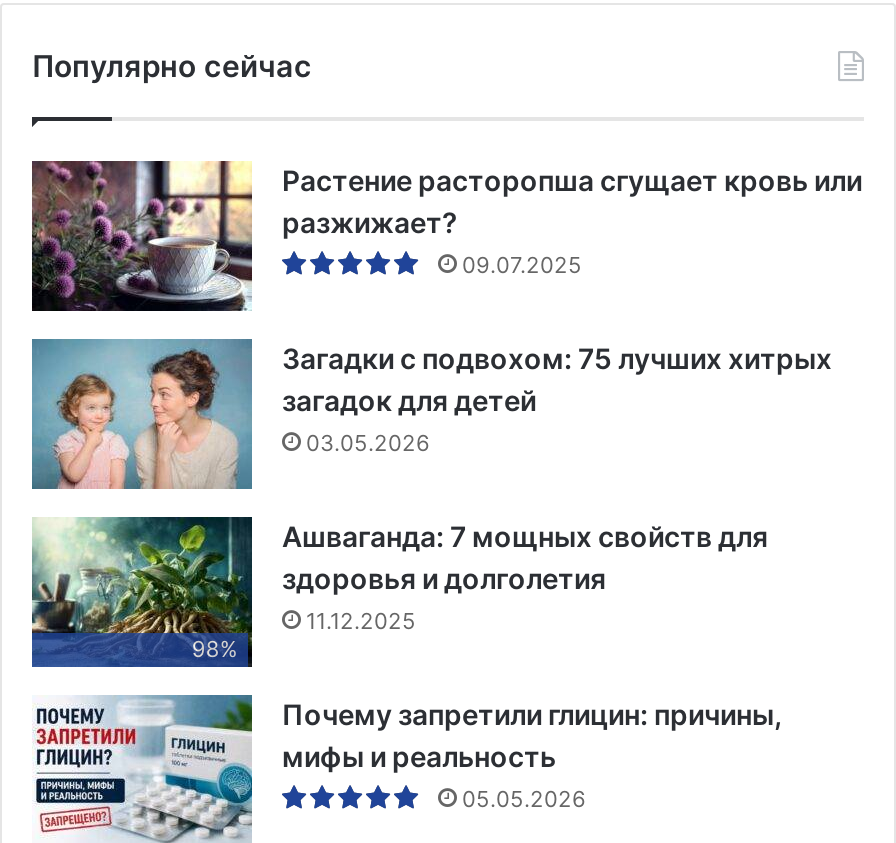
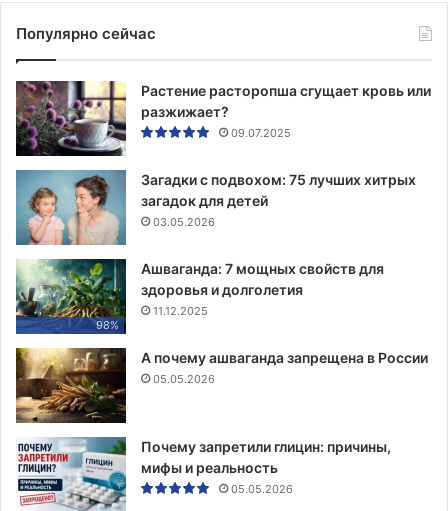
none -> [15,347,428,424] [image] | А почему ашваганда запрещена в России | 05.05.2026

